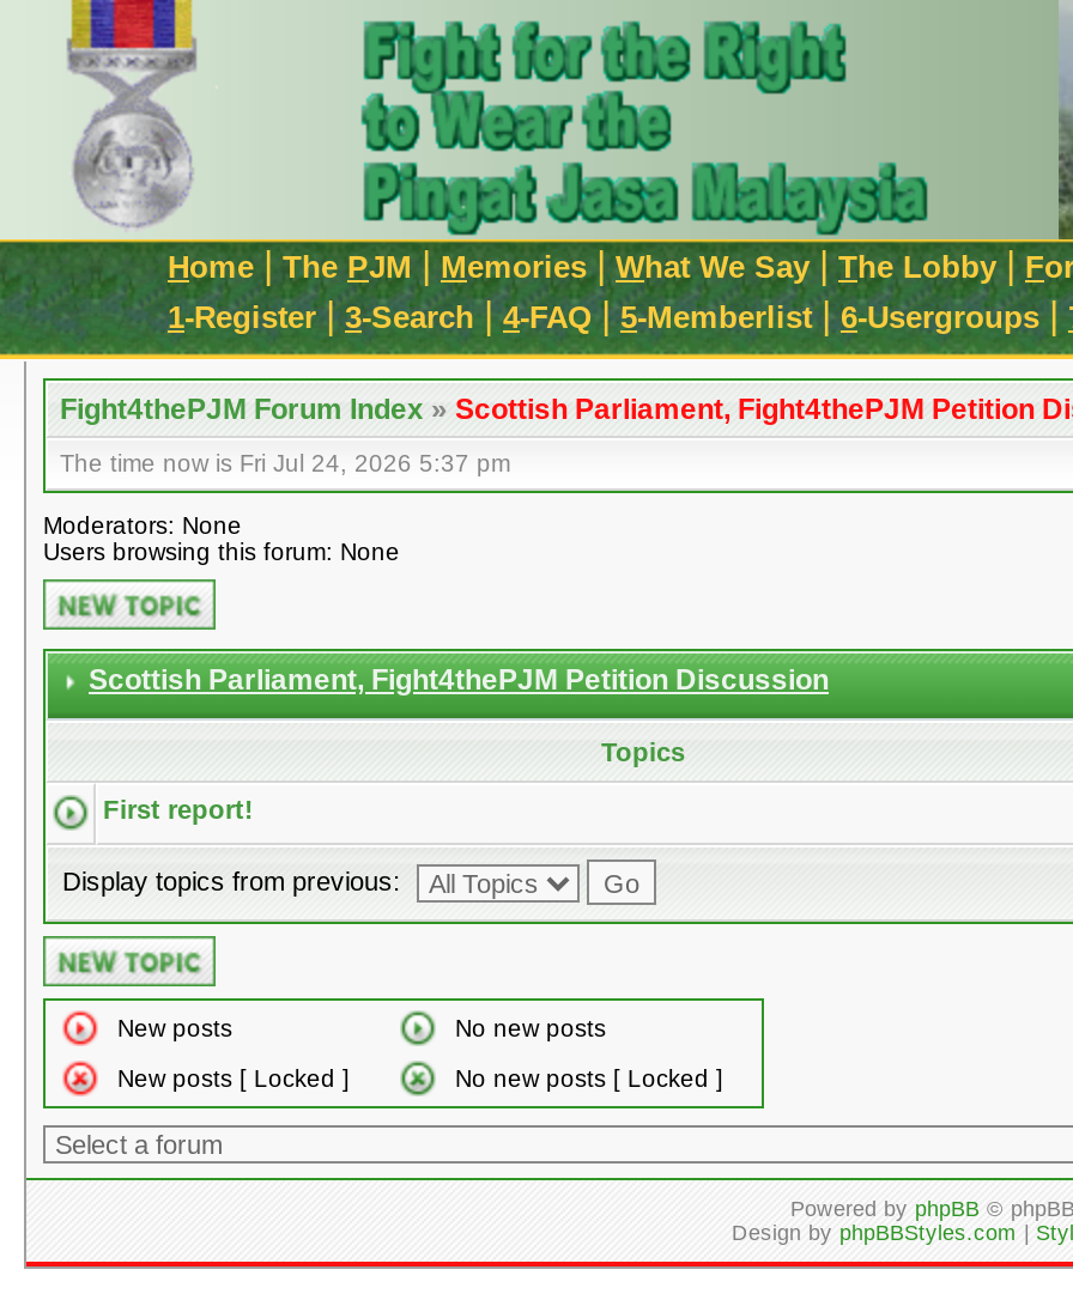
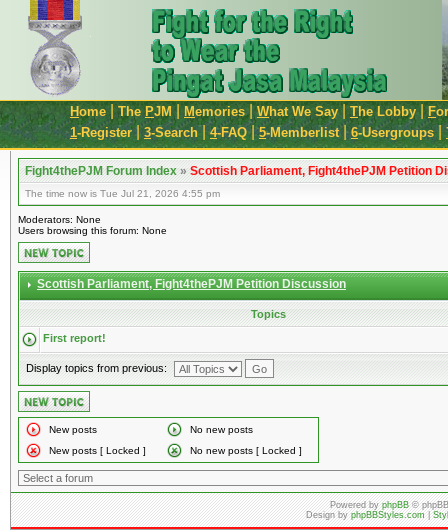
[60,450,510,476] The time now is Fri Jul 24, 2026 5:37 pm -> [25,188,220,199] The time now is Tue Jul 21, 2026 4:55 pm

